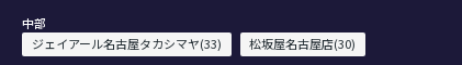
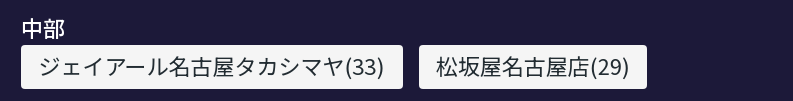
[250,35,356,52] 松坂屋名古屋店(30) -> [436,50,630,82] 松坂屋名古屋店(29)

